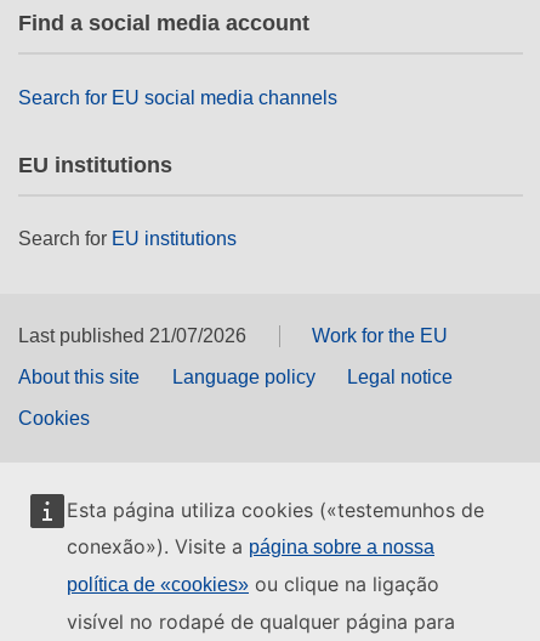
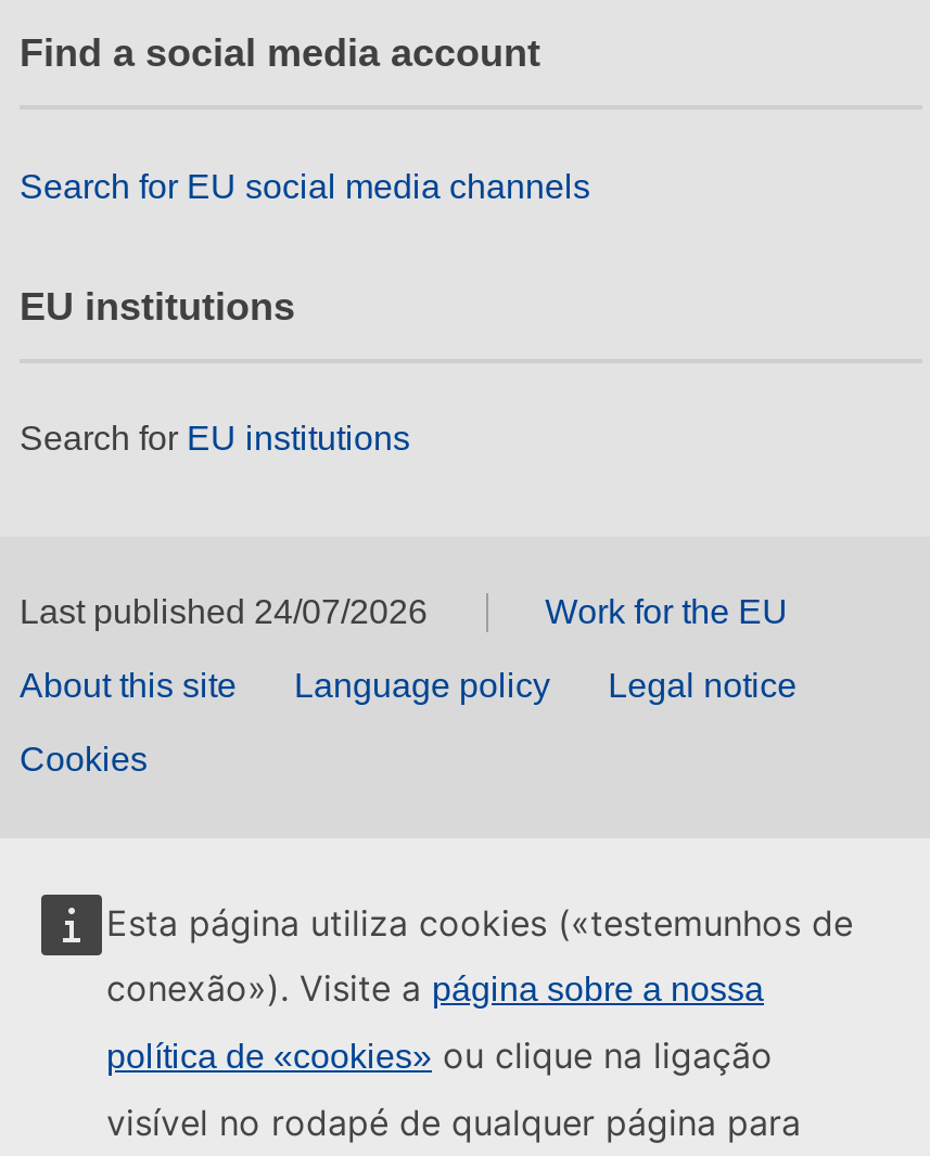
[18,326,246,347] Last published 21/07/2026 -> [20,594,428,631] Last published 24/07/2026

